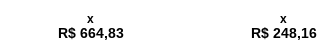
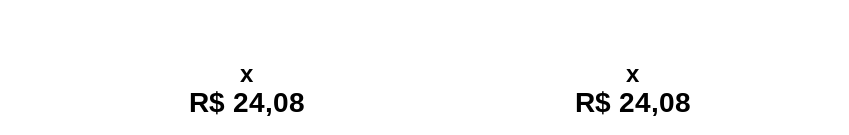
[57,25,123,41] R$ 664,83 -> [189,86,305,118] R$ 24,08
[250,25,316,41] R$ 248,16 -> [575,86,691,118] R$ 24,08

